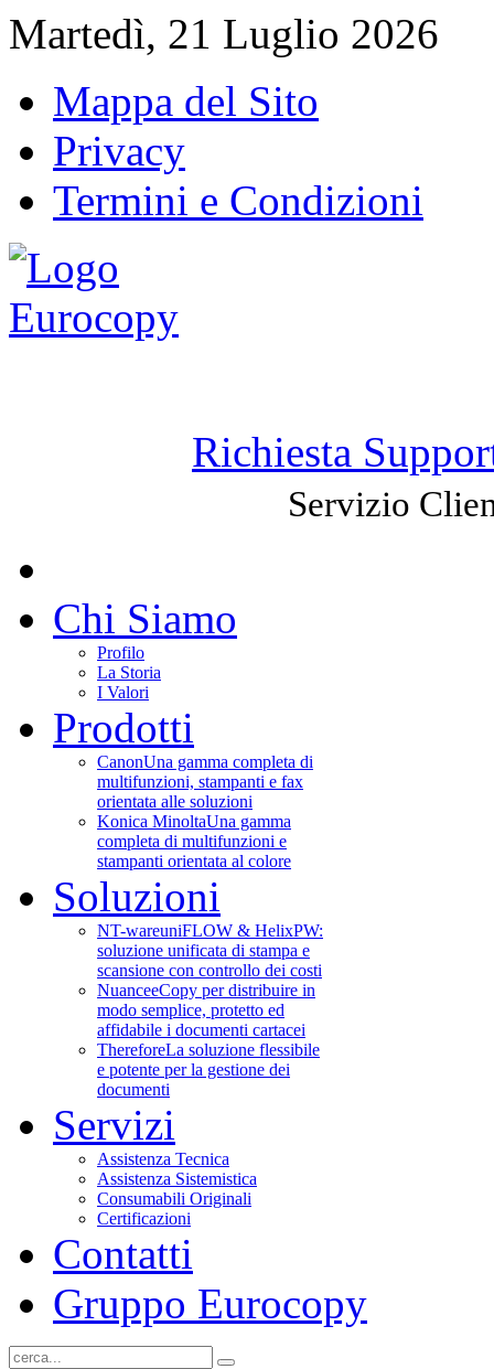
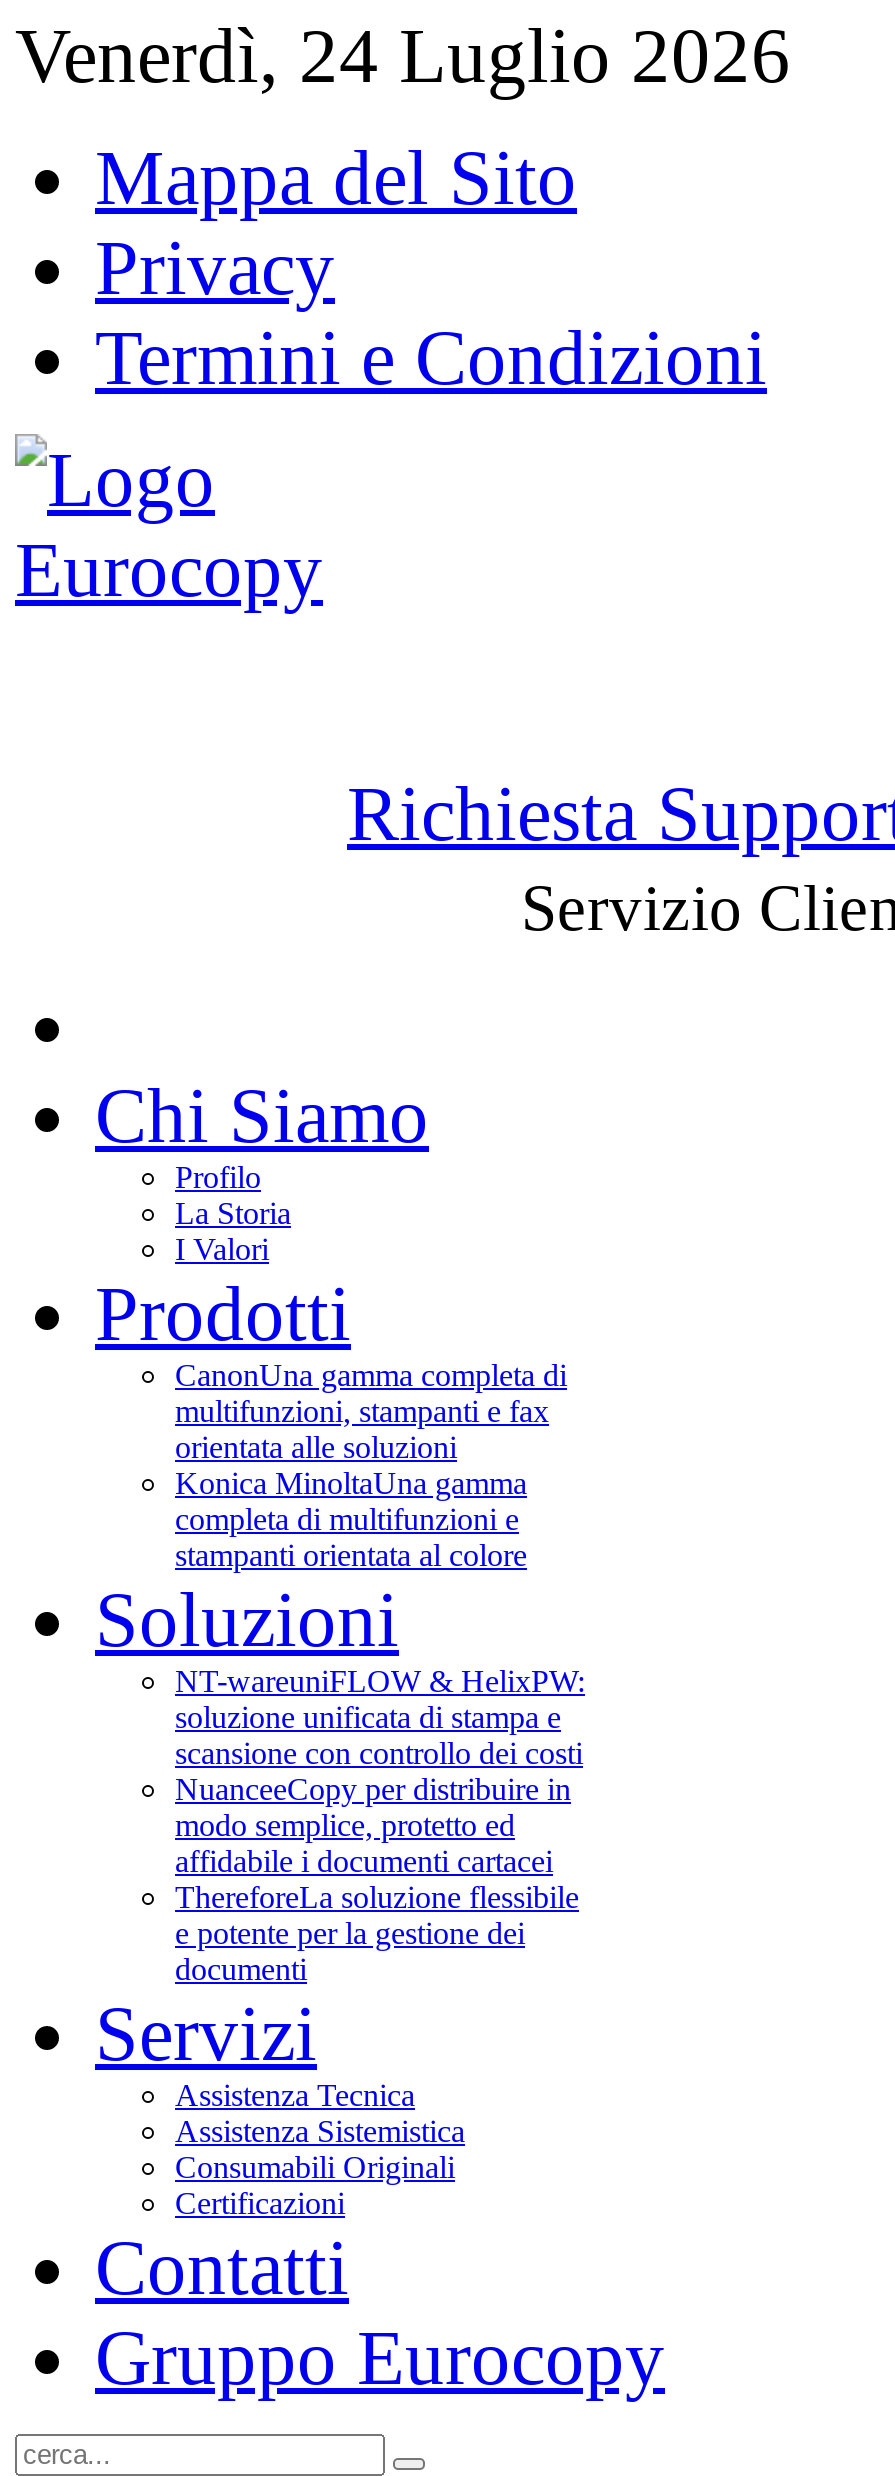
[9,10,439,57] Martedì, 21 Luglio 2026 -> [15,12,791,98] Venerdì, 24 Luglio 2026

